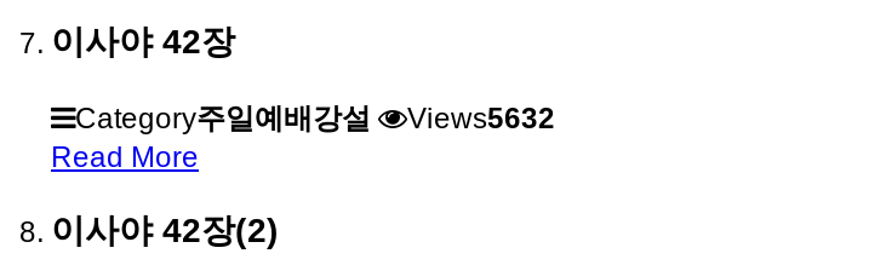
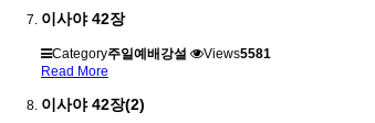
[75,102,555,136] Category주일예배강설 Views5632 -> [52,46,271,62] Category주일예배강설 Views5581

